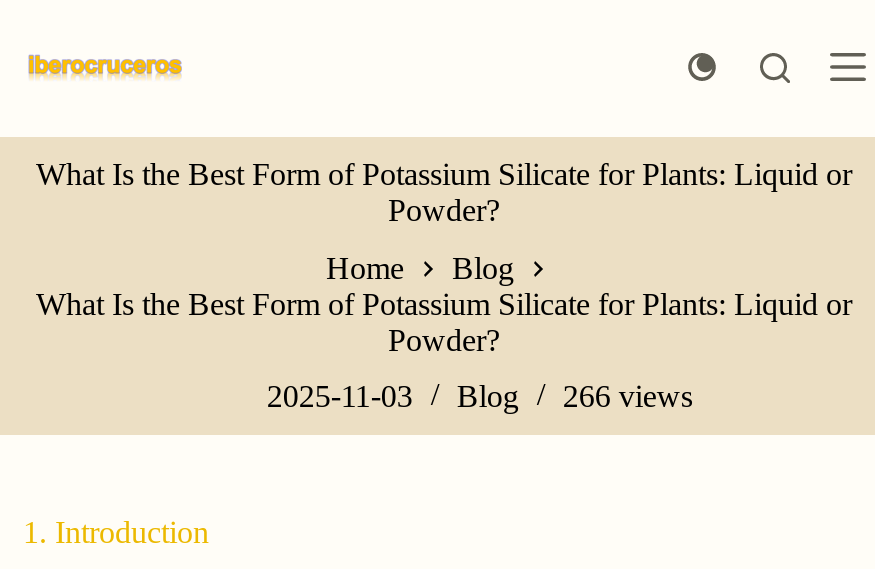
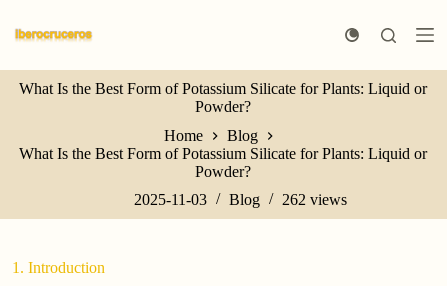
[267,380,693,414] 2025-11-03 Blog 266 views -> [134,191,347,208] 2025-11-03 Blog 262 views

